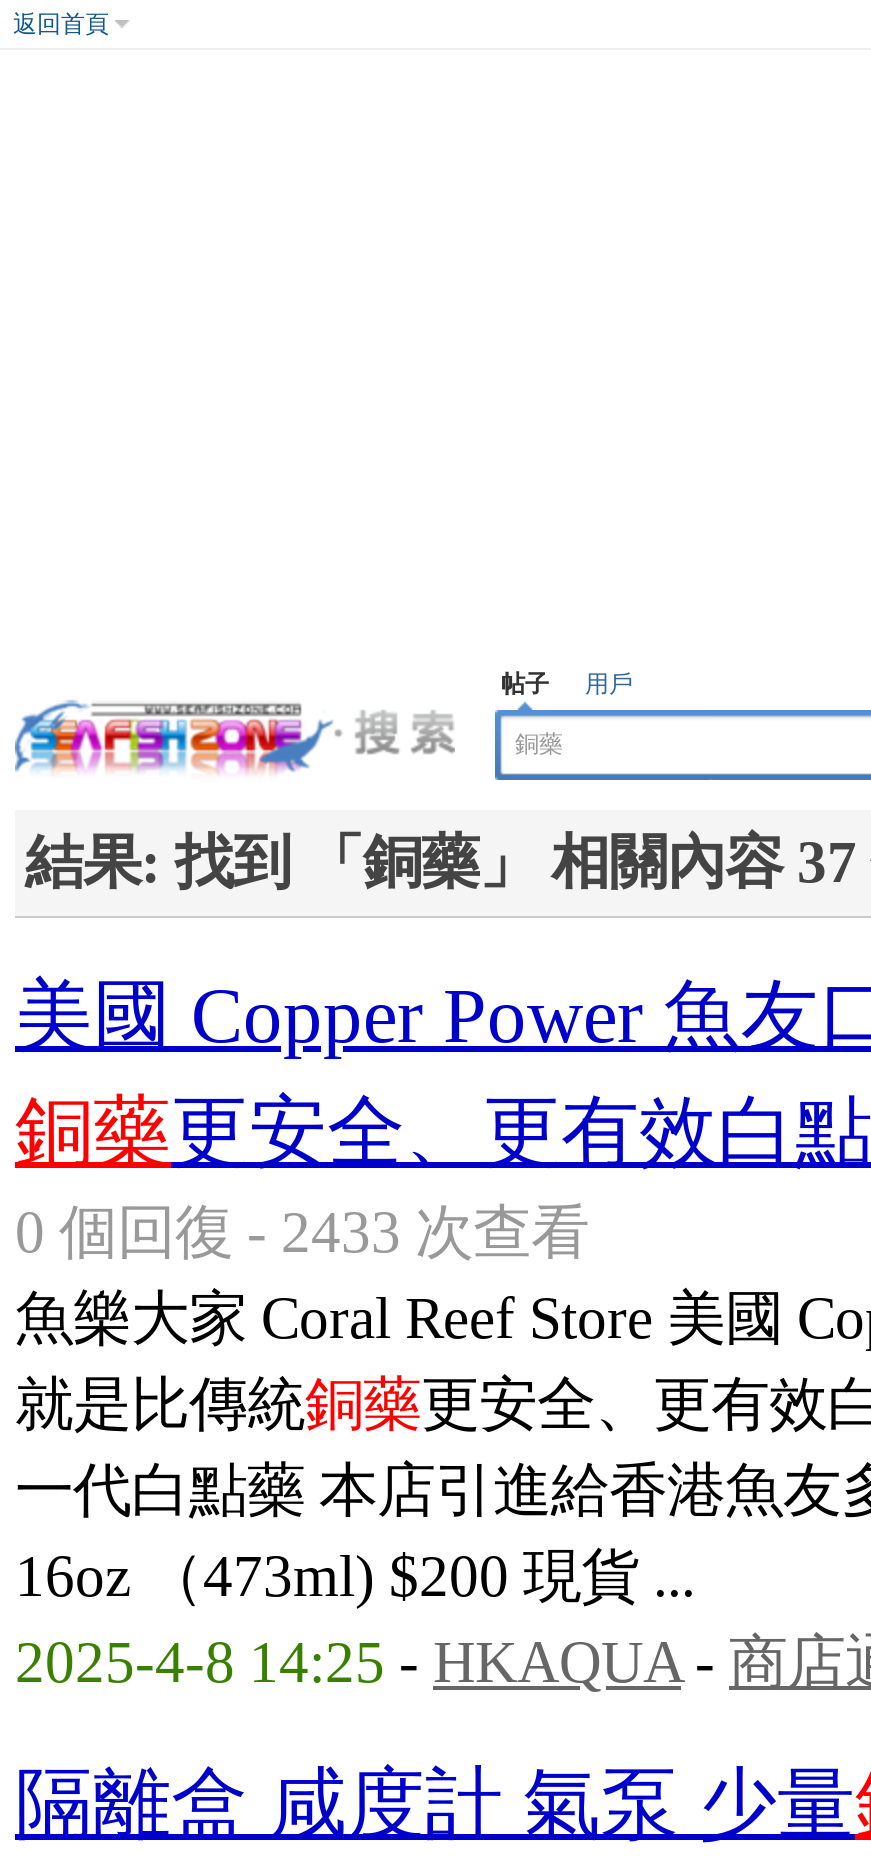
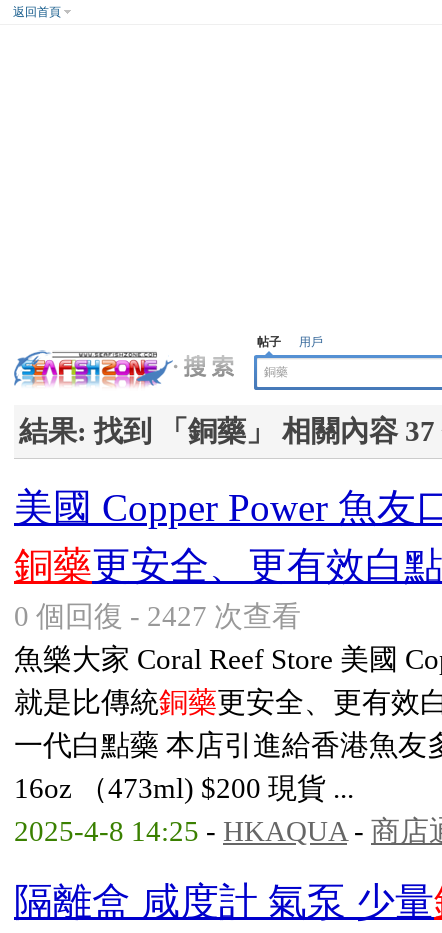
[15,1200,589,1264] 0 個回復 - 2433 次查看 -> [14,600,301,632] 0 個回復 - 2427 次查看

